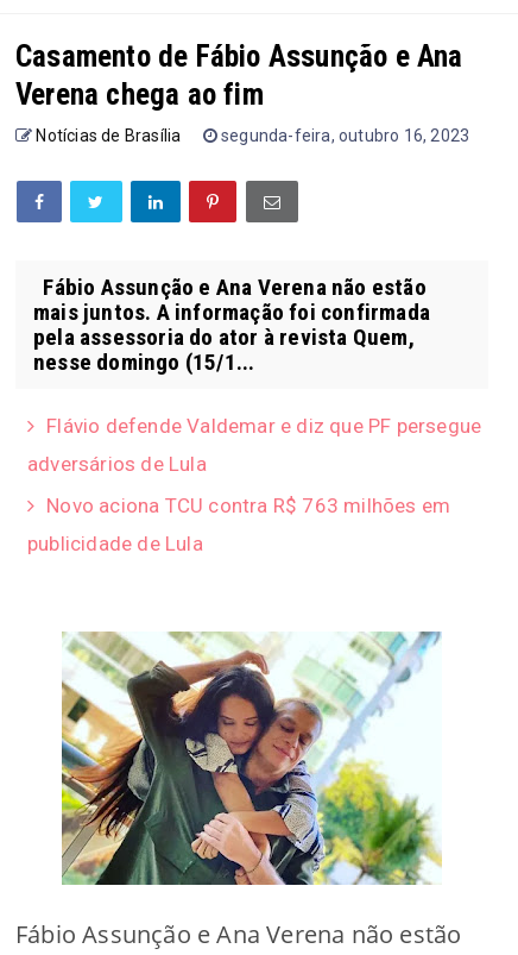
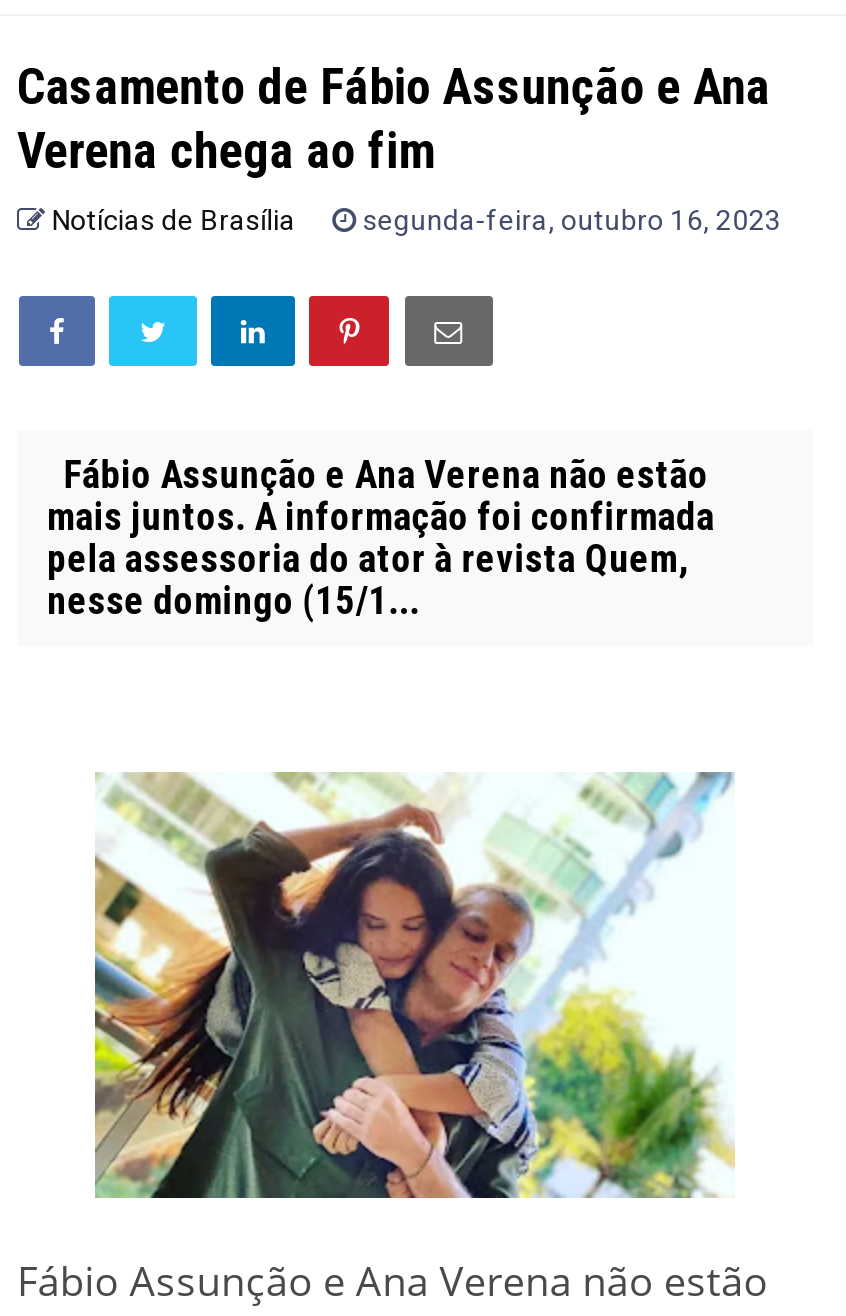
[27,414,481,555] Flávio defende Valdemar e diz que PF persegue | adversários de Lula | Novo aciona TCU contra R$ 763 milhões em | publicidade de Lula -> none

